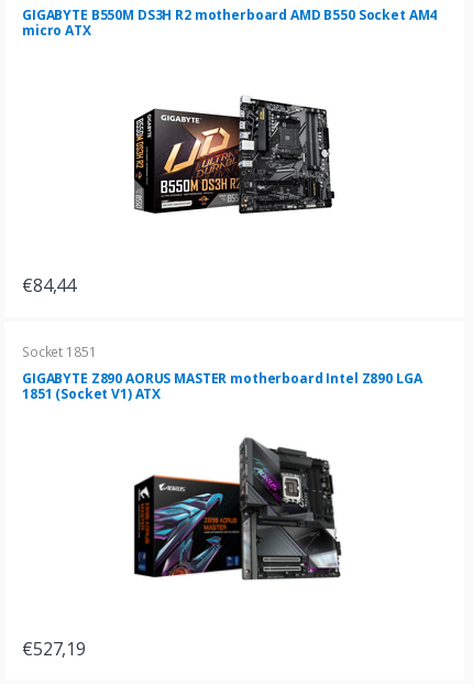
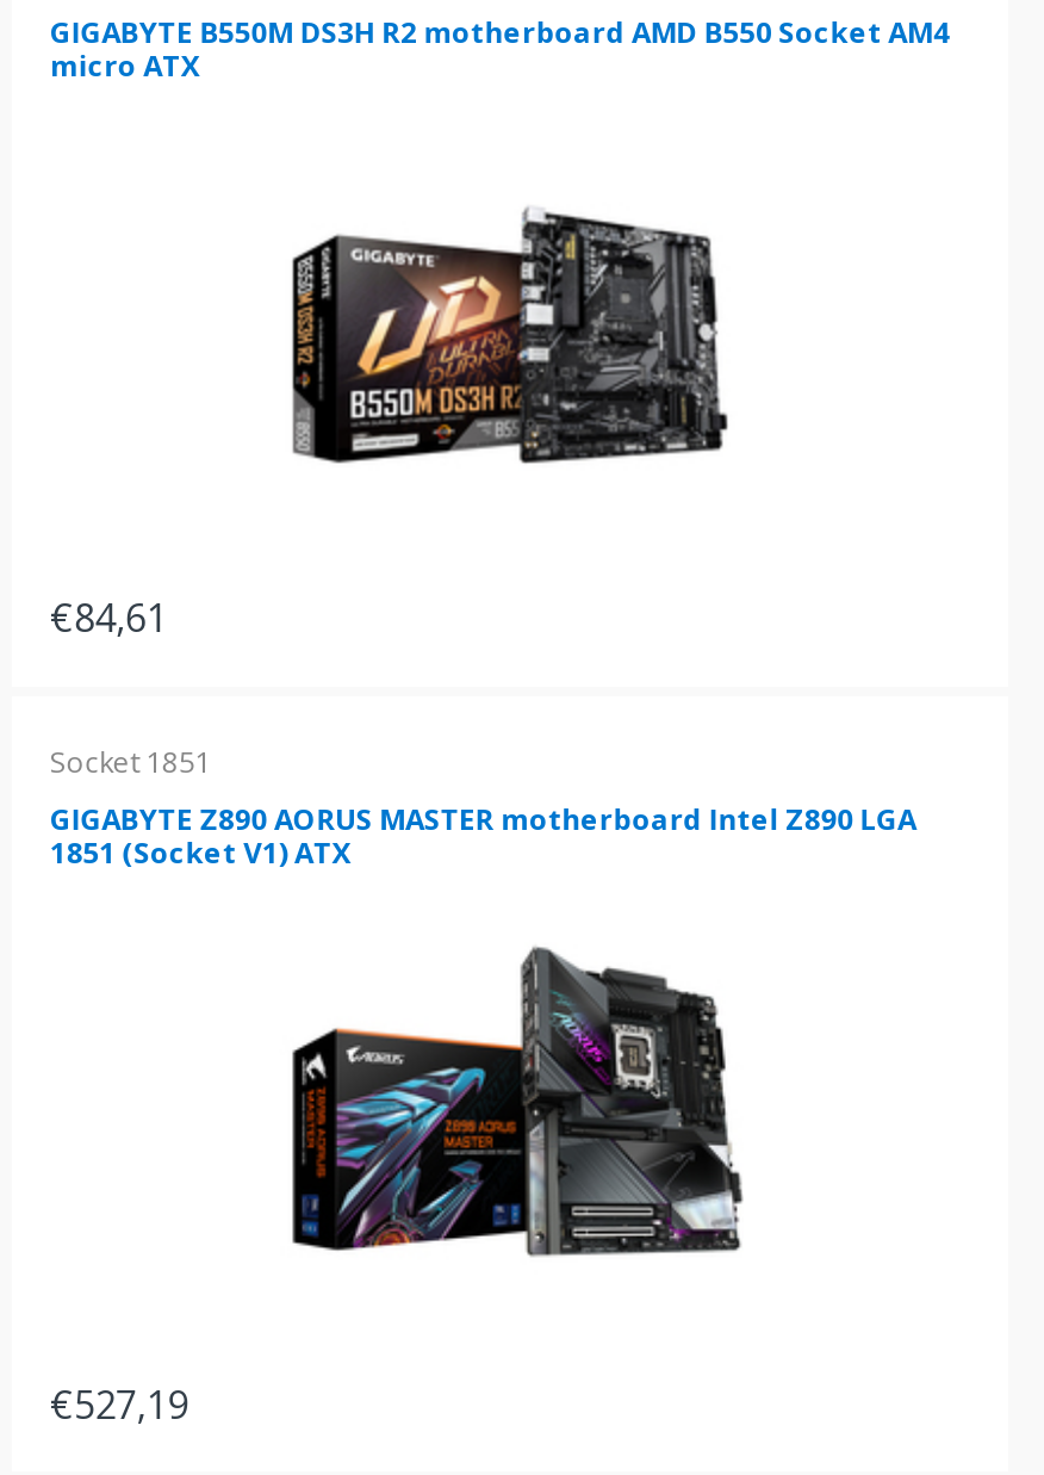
[22,273,76,297] €84,44 -> [50,590,167,643] €84,61

